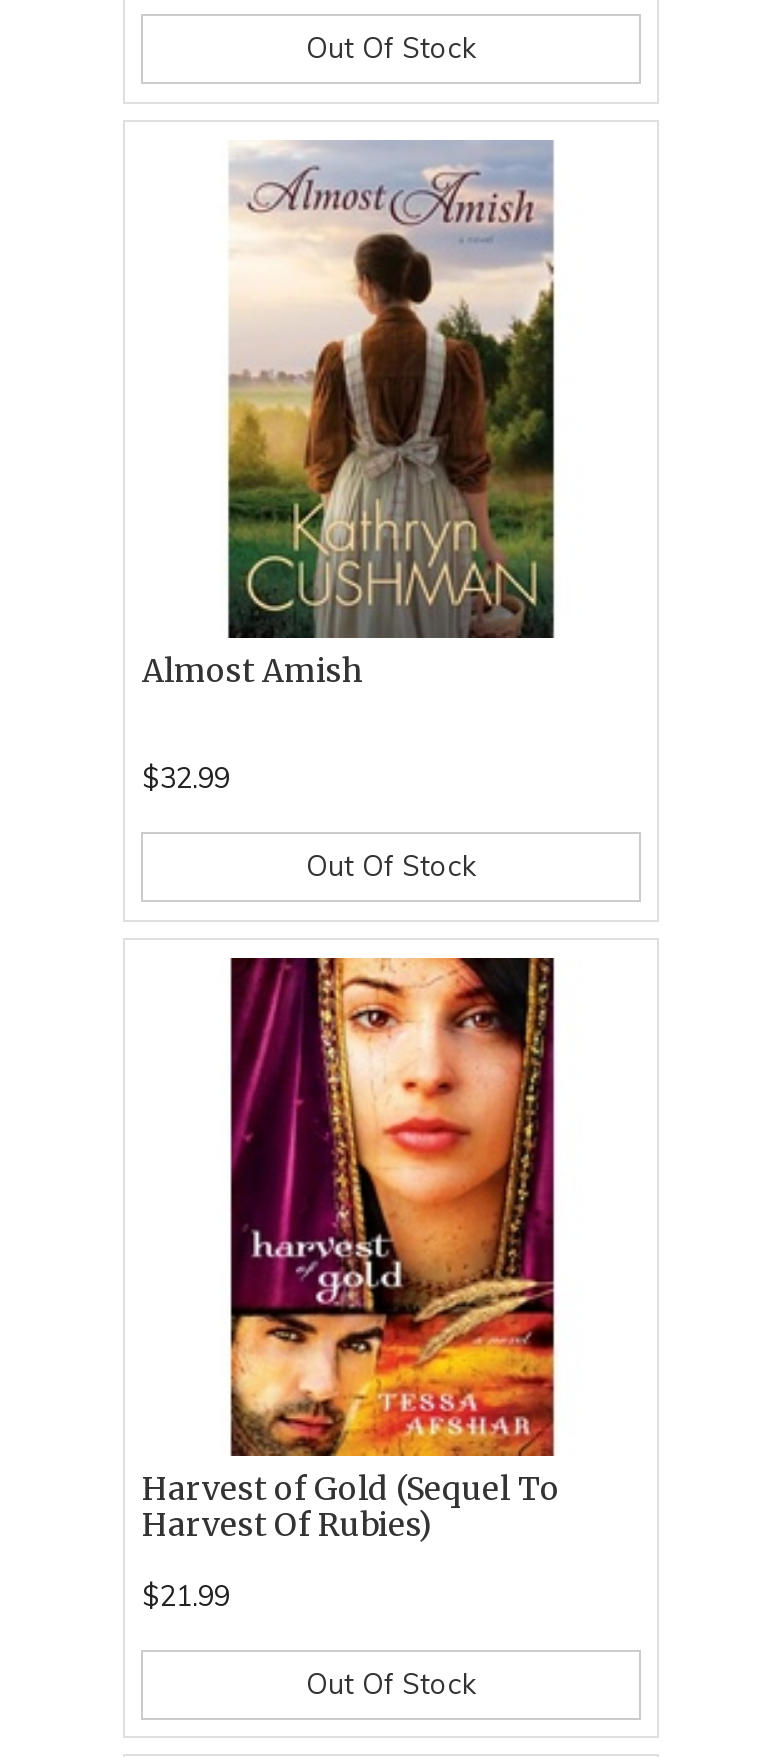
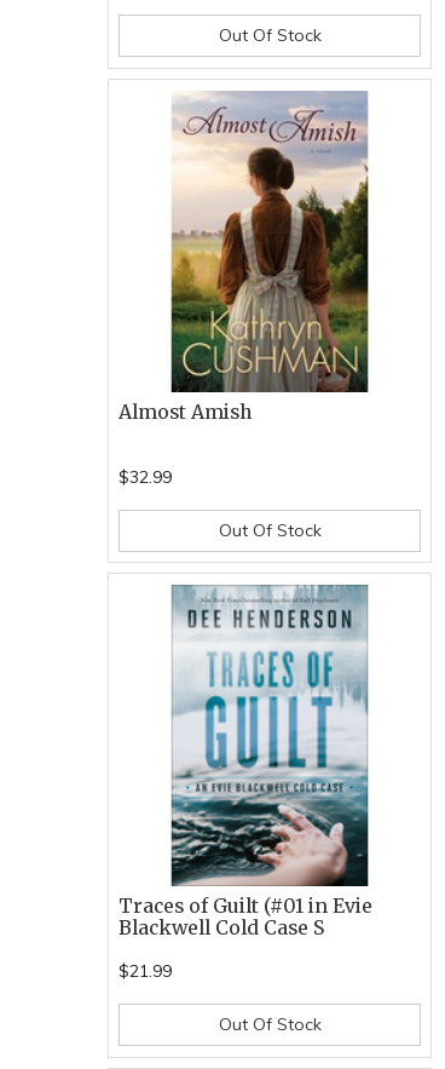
[142,957,560,1543] [image] | Harvest of Gold (Sequel To | Harvest Of Rubies) -> [119,584,373,940] [image] | Traces of Guilt (#01 in Evie | Blackwell Cold Case S

